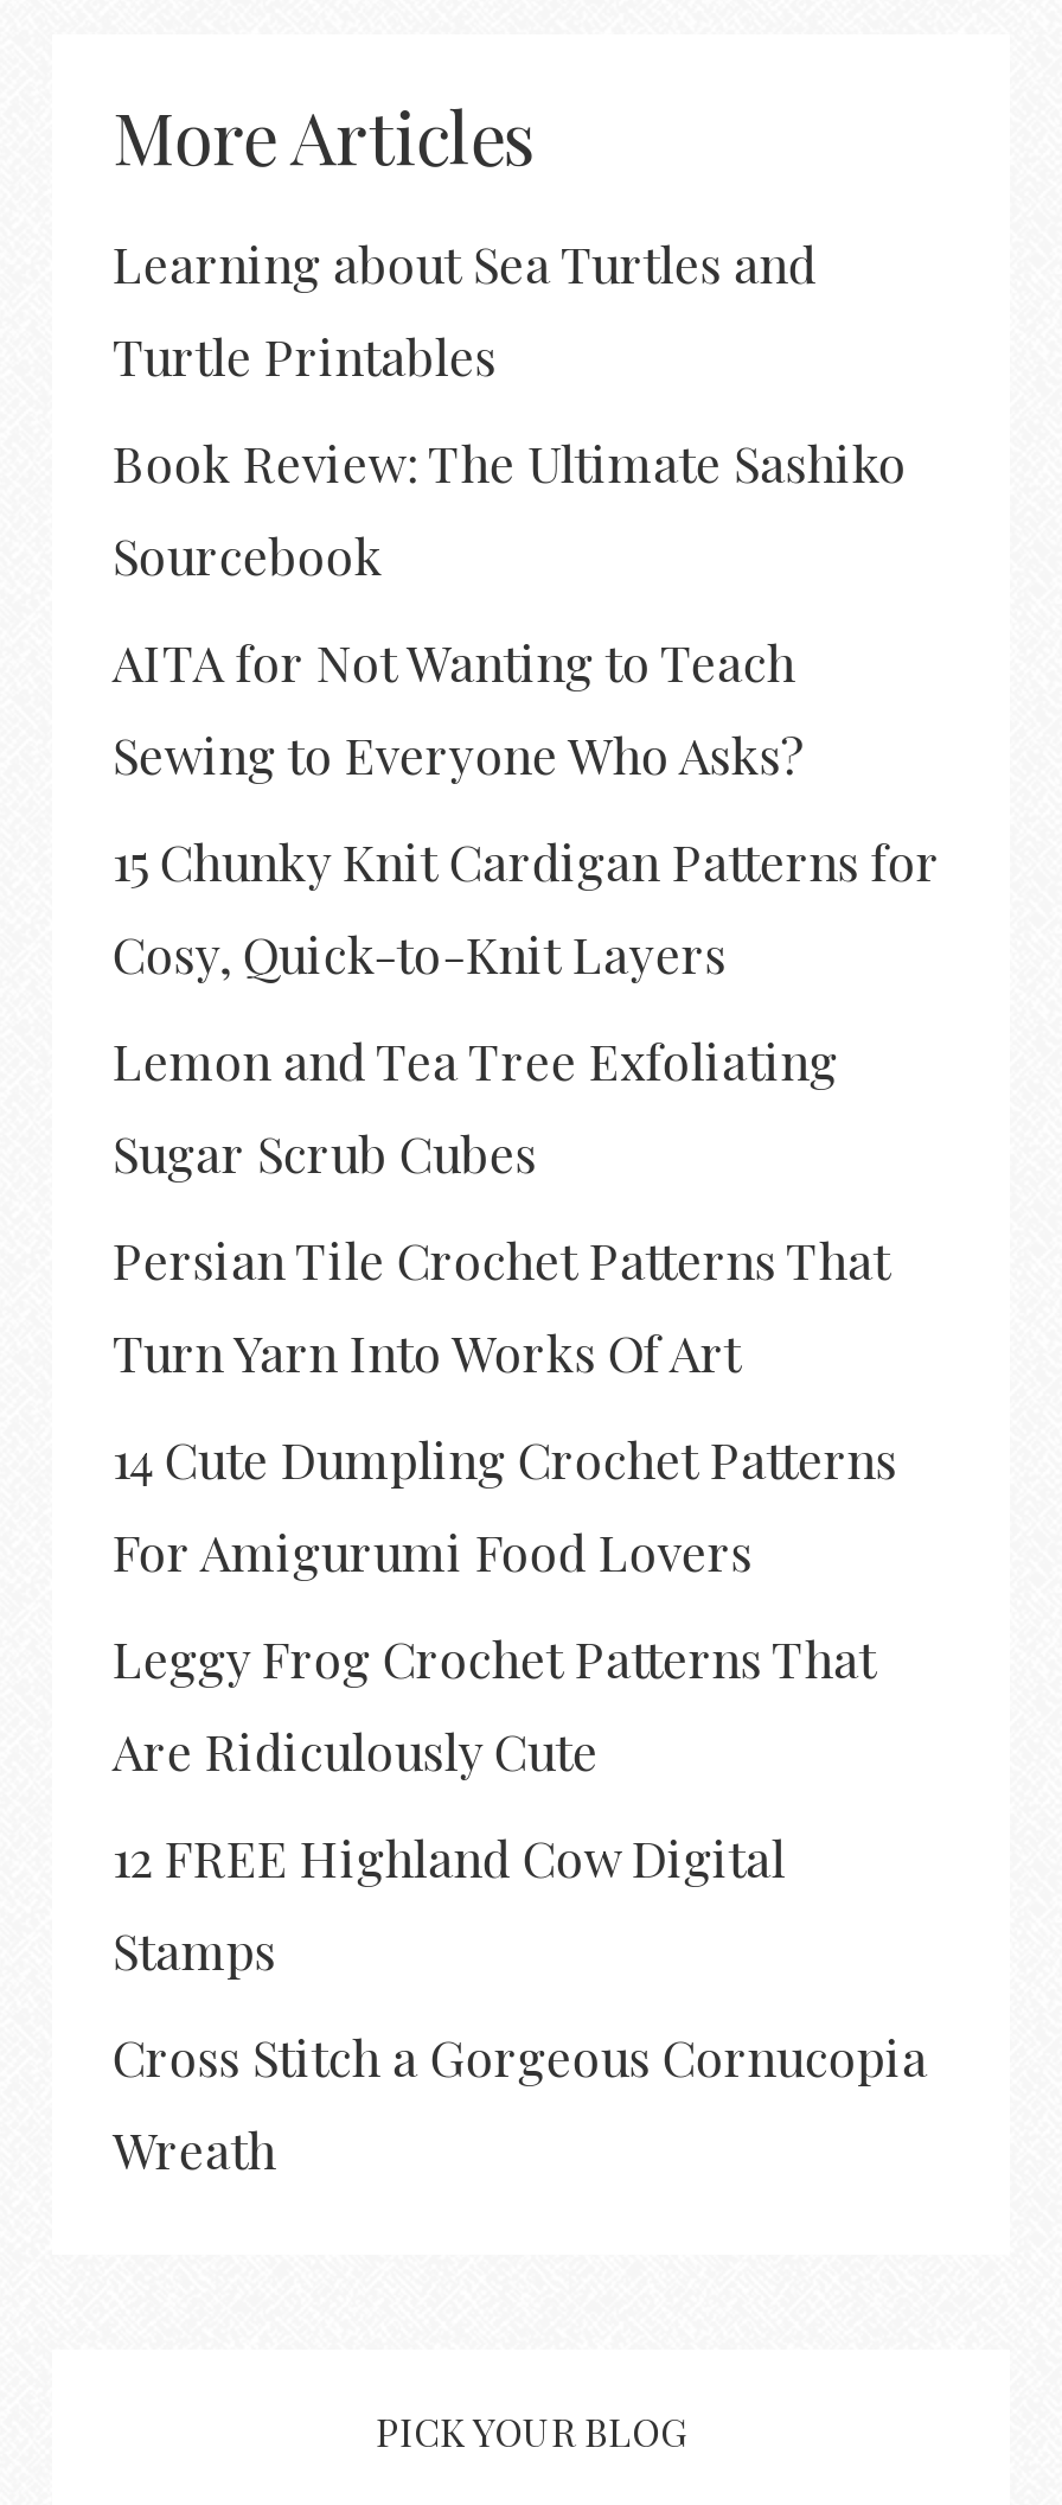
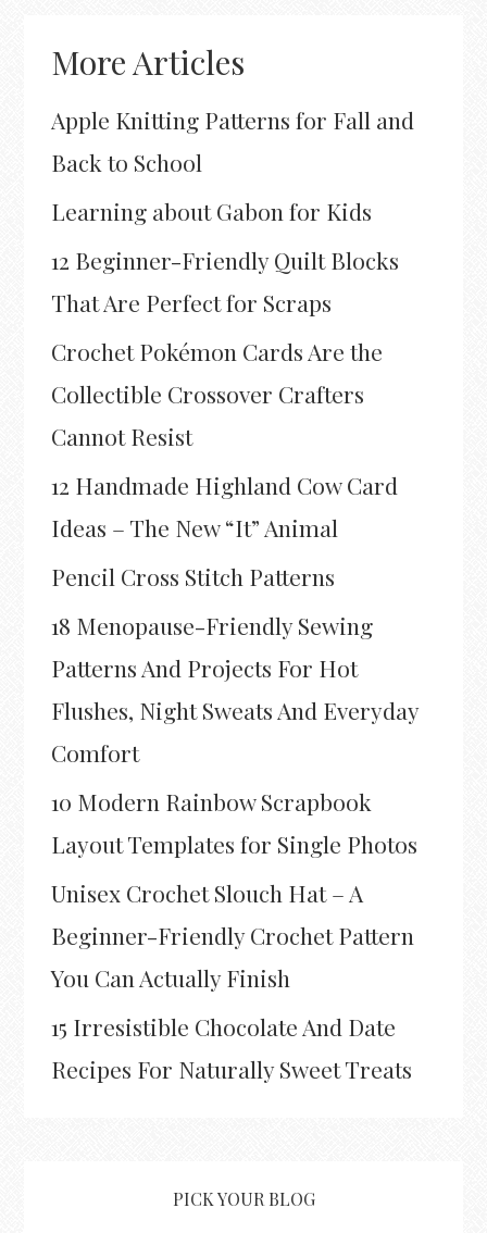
[112,228,816,387] Learning about Sea Turtles and | Turtle Printables -> [52,105,415,177] Apple Knitting Patterns for Fall and | Back to School
[112,427,906,586] Book Review: The Ultimate Sashiko | Sourcebook -> [52,196,372,226] Learning about Gabon for Kids
[112,627,805,786] AITA for Not Wanting to Teach | Sewing to Everyone Who Asks? -> [52,245,399,318] 12 Beginner-Friendly Quilt Blocks | That Are Perfect for Scraps
[112,826,940,985] 15 Chunky Knit Cardigan Patterns for | Cosy, Quick-to-Knit Layers -> [52,336,383,451] Crochet Pokémon Cards Are the | Collectible Crossover Crafters | Cannot Resist
[112,1025,838,1184] Lemon and Tea Tree Exfoliating | Sugar Scrub Cubes -> [52,470,398,543] 12 Handmade Highland Cow Card | Ideas – The New “It” Animal
[112,1225,890,1383] Persian Tile Crochet Patterns That | Turn Yarn Into Works Of Art -> [52,561,335,592] Pencil Cross Stitch Patterns
[112,1424,897,1583] 14 Cute Dumpling Crochet Patterns | For Amigurumi Food Lovers -> [52,610,419,768] 18 Menopause-Friendly Sewing | Patterns And Projects For Hot | Flushes, Night Sweats And Everyday | Comfort
[112,1623,876,1782] Leggy Frog Crochet Patterns That | Are Ridiculously Cute -> [52,786,418,859] 10 Modern Rainbow Scrapbook | Layout Templates for Single Photos
[112,1822,786,1981] 12 FREE Highland Cow Digital | Stamps -> [52,878,415,993] Unisex Crochet Slouch Hat – A | Beginner-Friendly Crochet Pattern | You Can Actually Finish
[112,2022,928,2180] Cross Stitch a Gorgeous Cornucopia | Wreath -> [52,1011,412,1084] 15 Irresistible Chocolate And Date | Recipes For Naturally Sweet Treats

